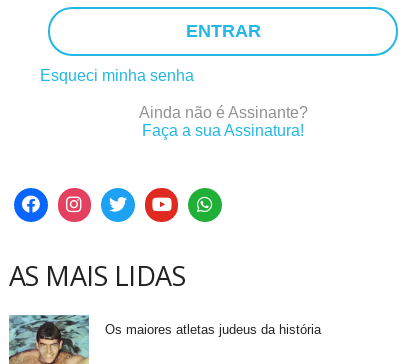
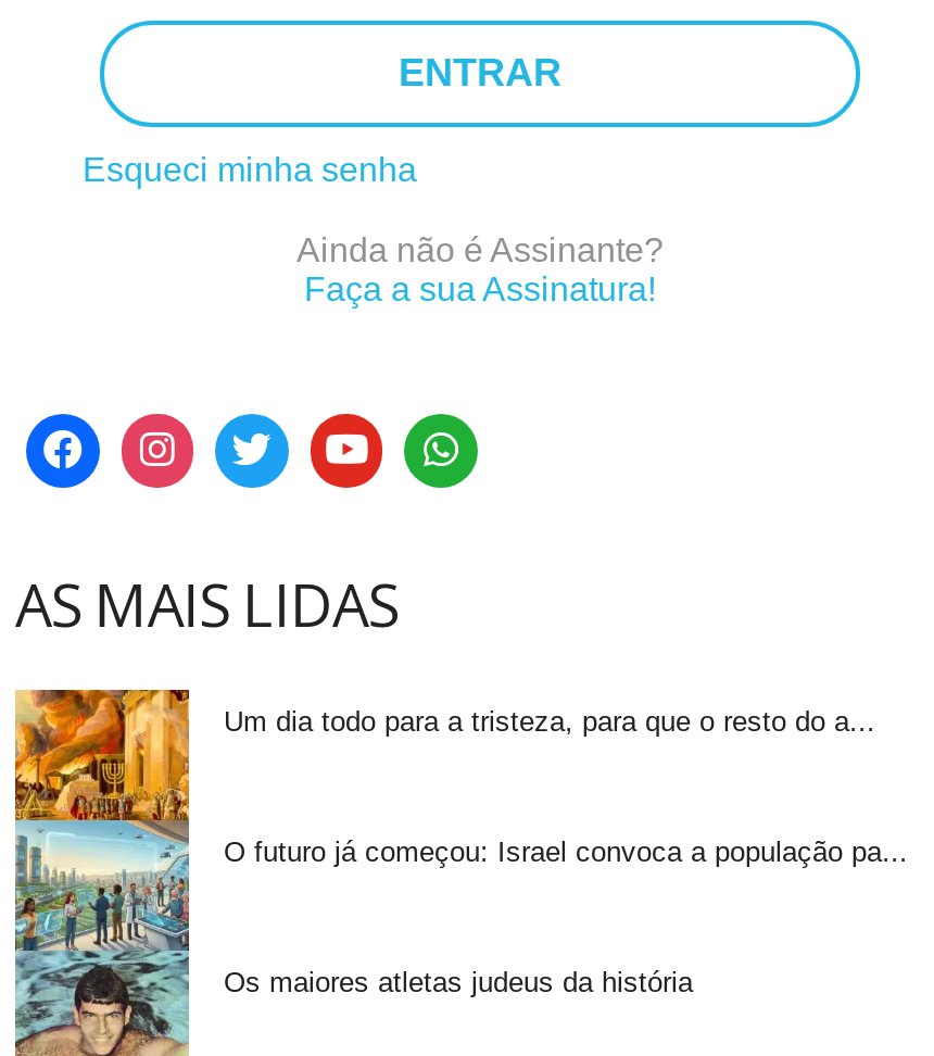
none -> [13,686,875,951] [image] | Um dia todo para a tristeza, para que o resto do a...
none -> [224,835,908,868] O futuro já começou: Israel convoca a população pa...

